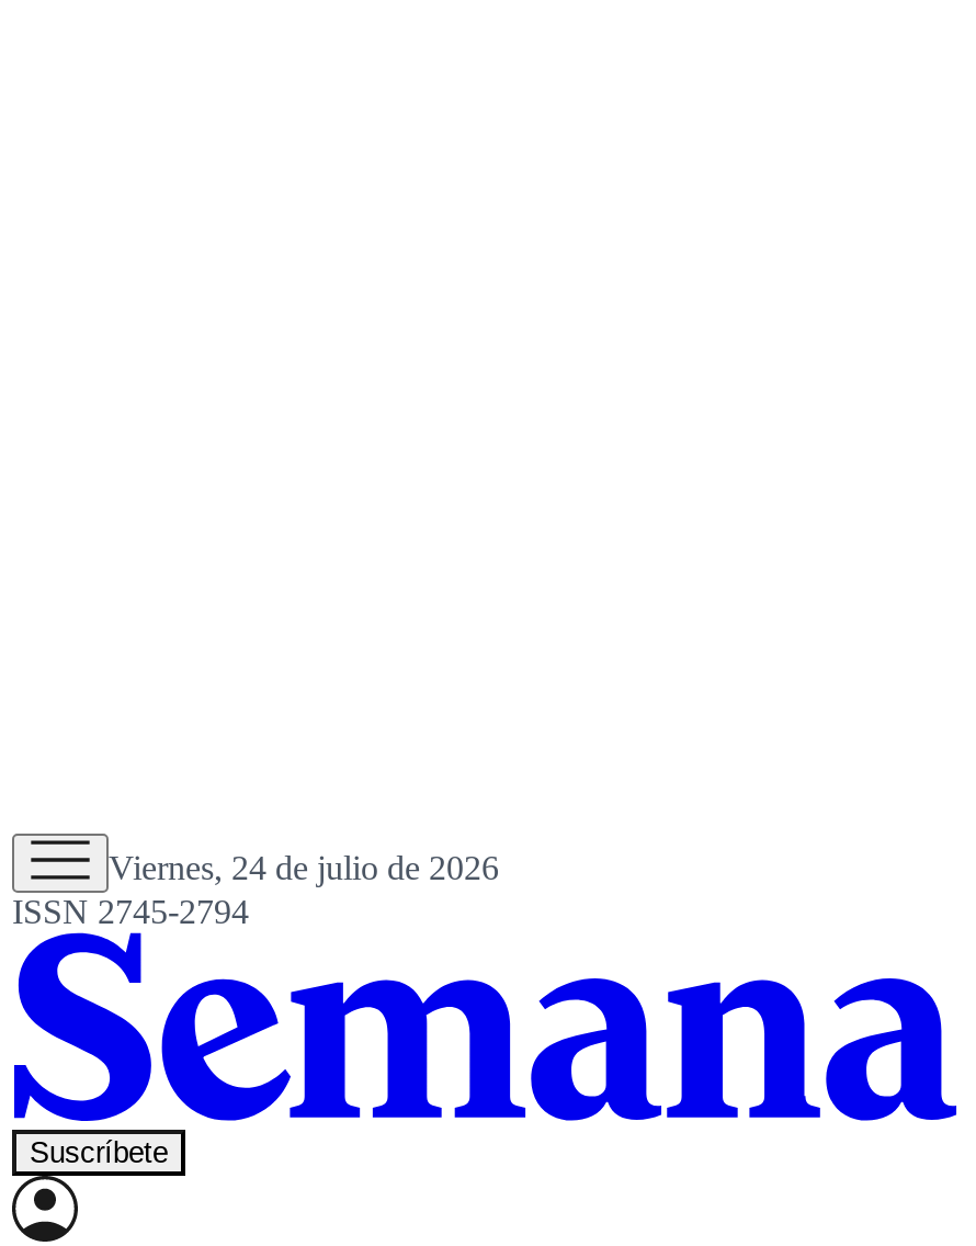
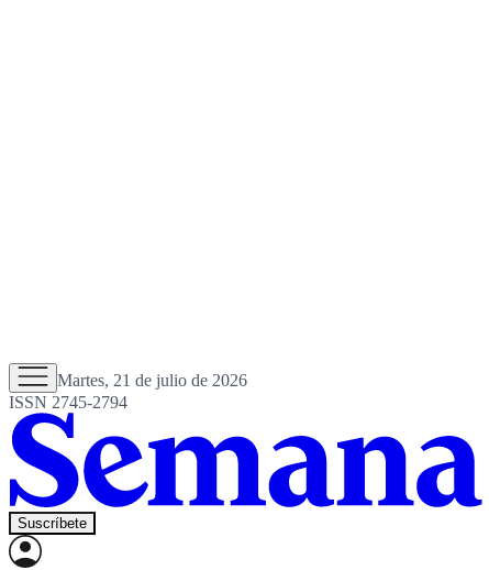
[109,849,499,886] Viernes, 24 de julio de 2026 -> [57,371,247,390] Martes, 21 de julio de 2026

